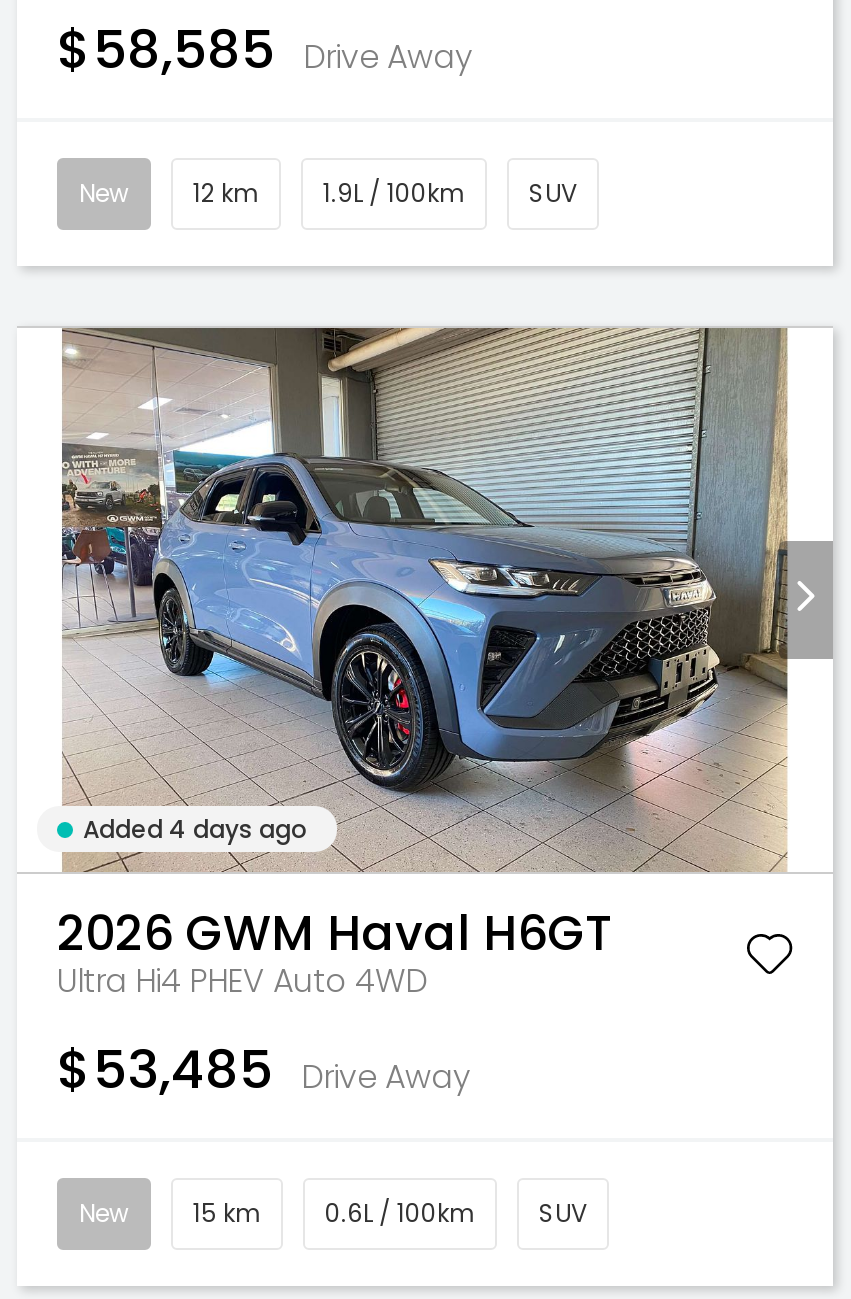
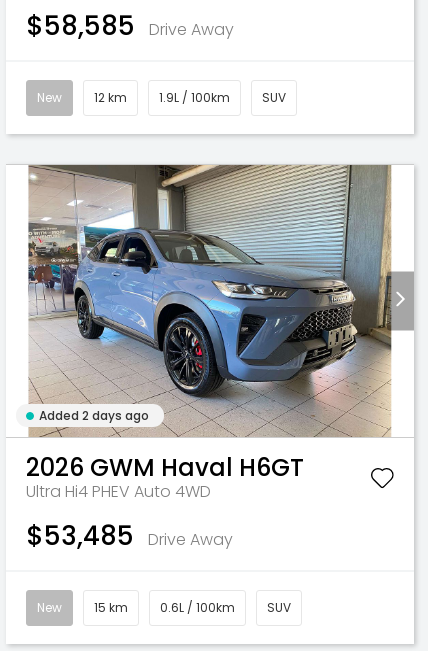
[83,812,307,846] Added 4 days ago -> [39,407,149,424] Added 2 days ago

